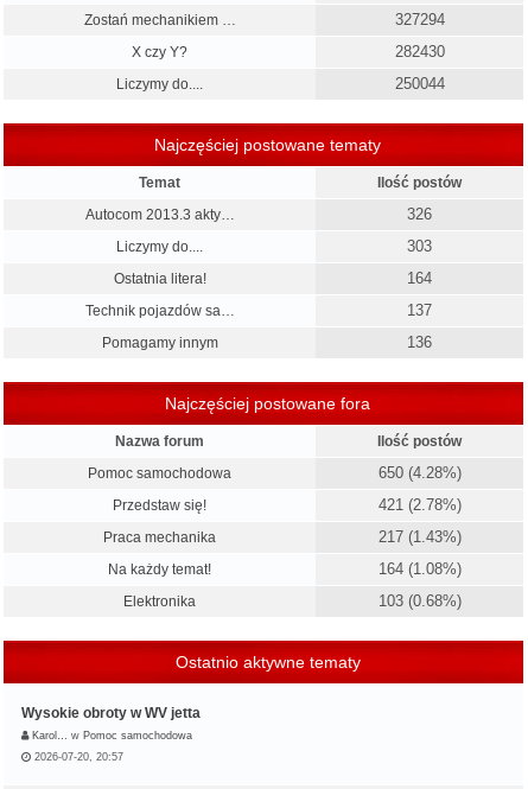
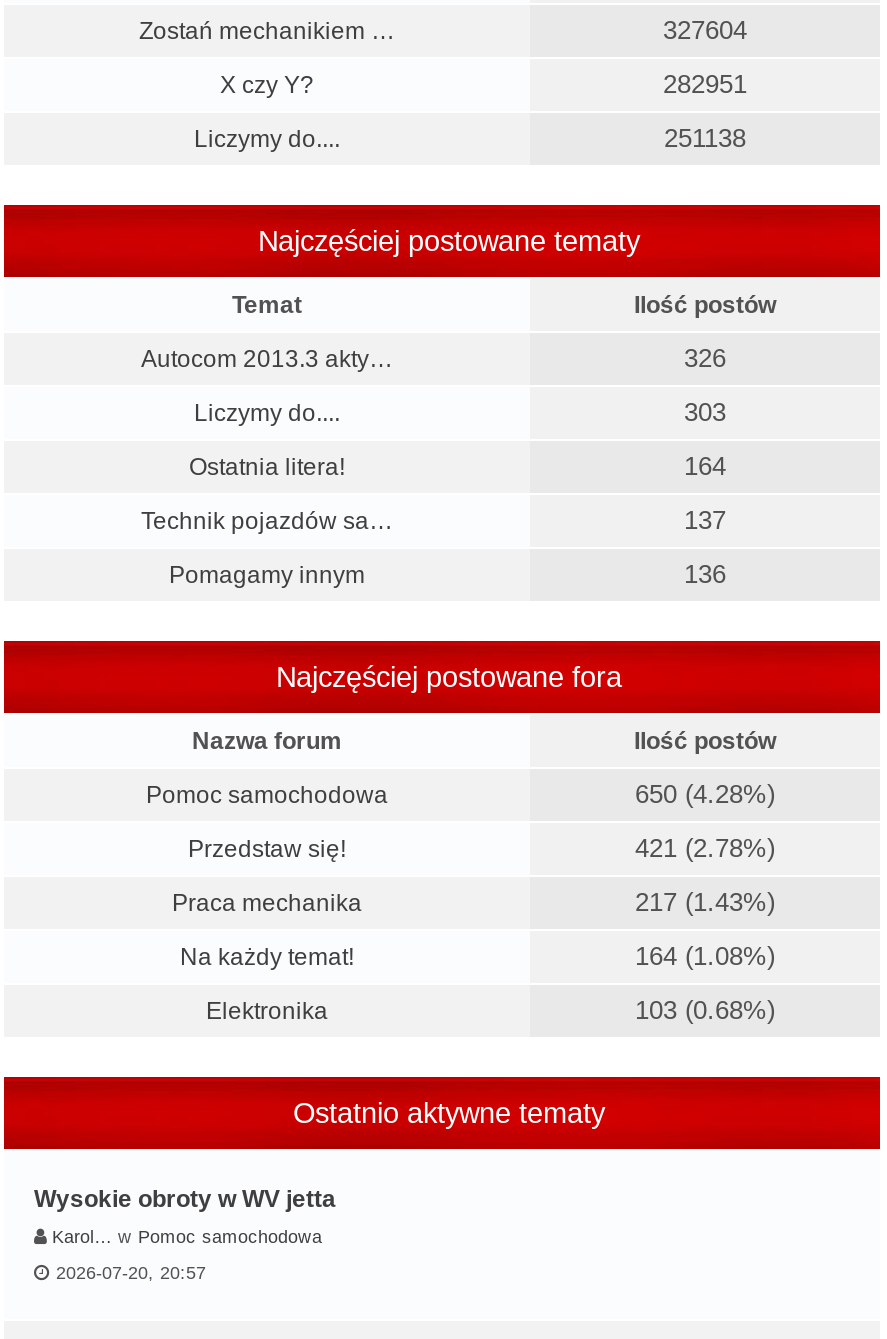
[395,11,444,29] 327294 -> [663,15,747,45] 327604
[395,43,444,61] 282430 -> [663,69,747,99] 282951
[395,75,444,93] 250044 -> [664,123,746,153] 251138

